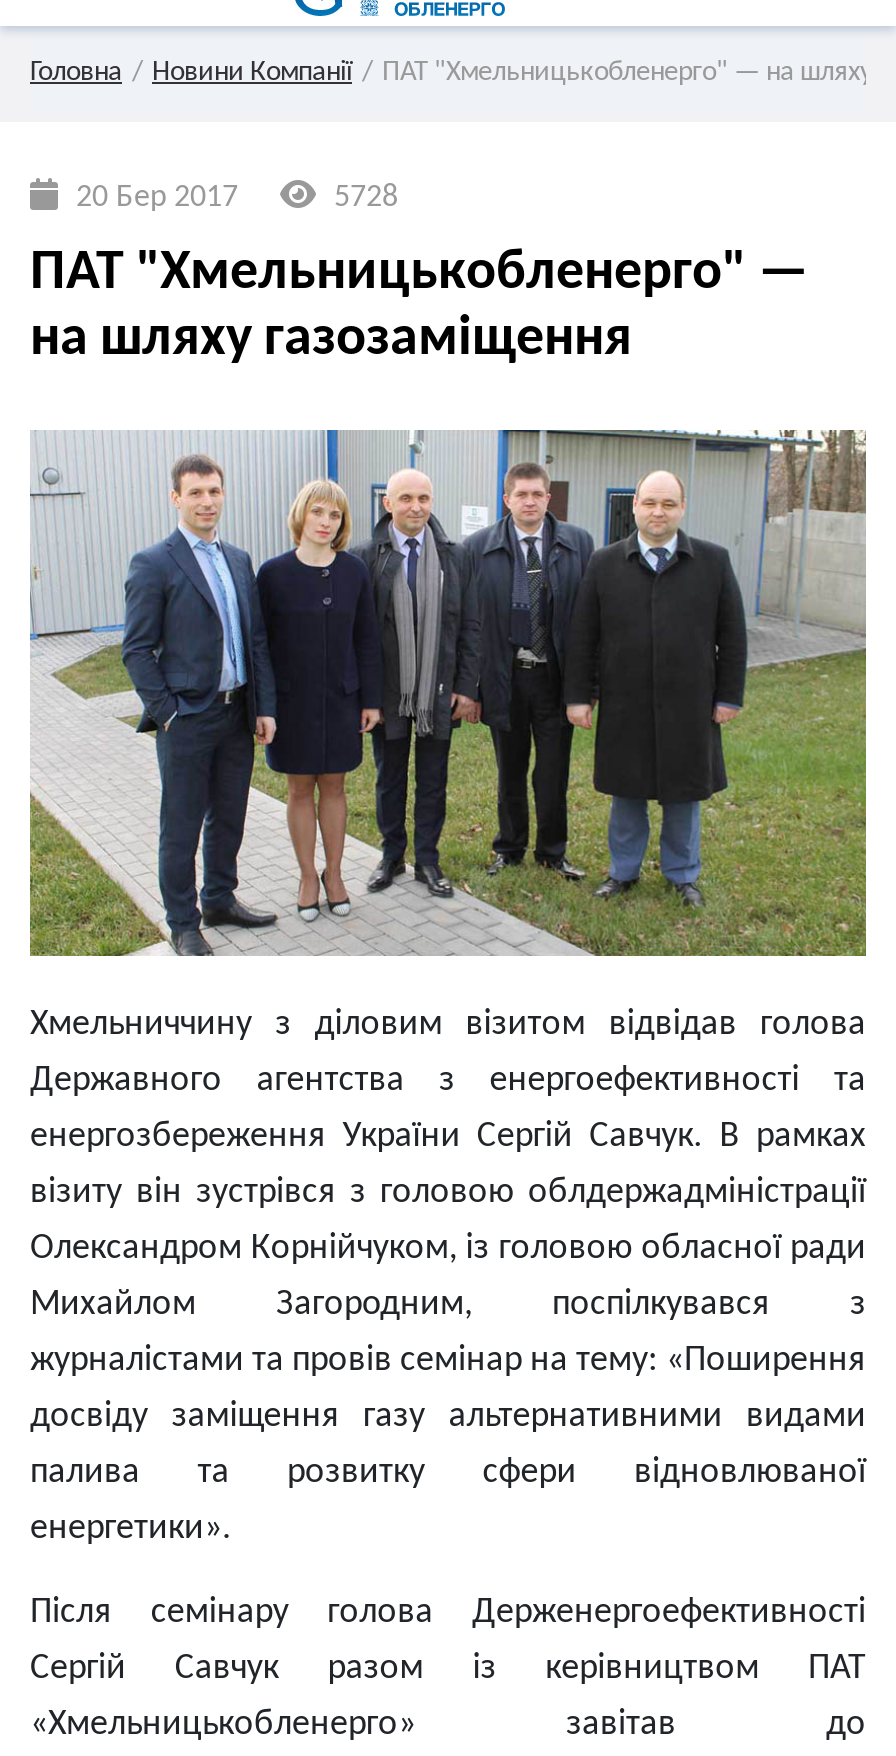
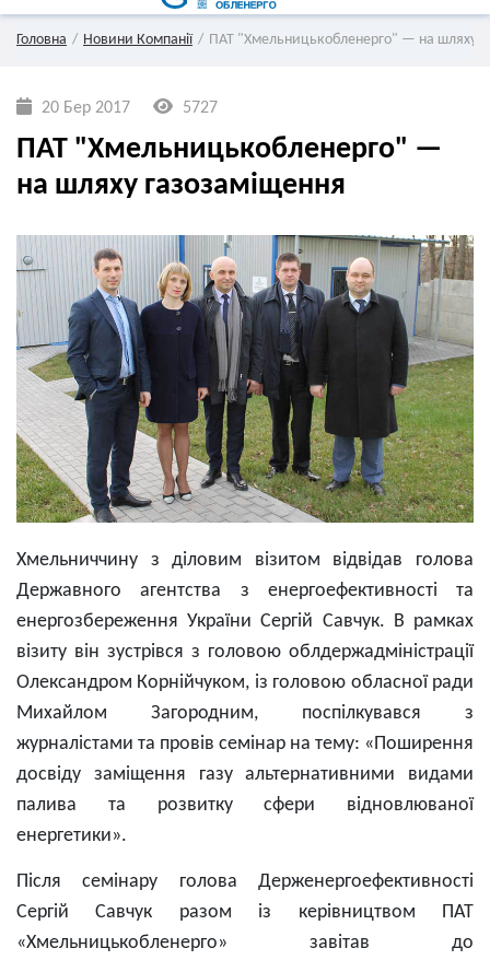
[326,182,398,214] 5728 -> [178,99,218,117] 5727

